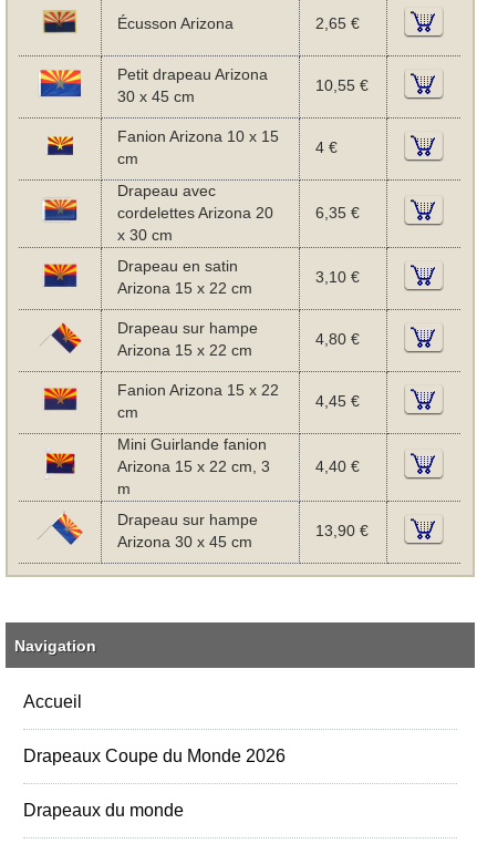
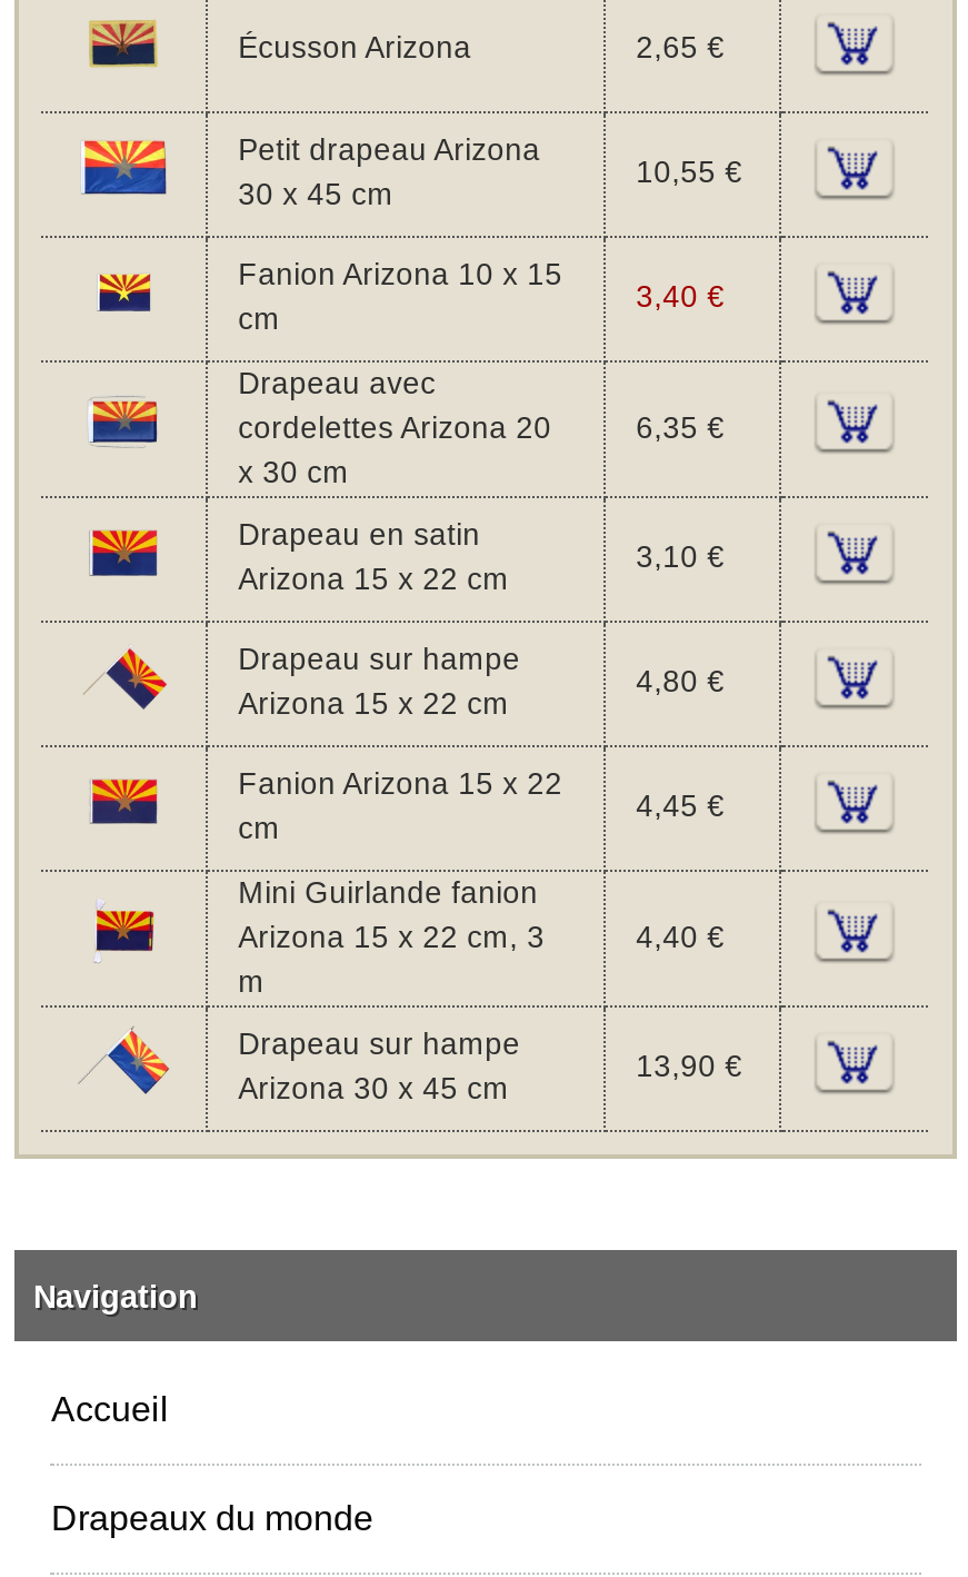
[315,140,337,156] 4 € -> [636,281,725,314] 3,40 €
[24,747,286,766] Drapeaux Coupe du Monde 2026 -> none

